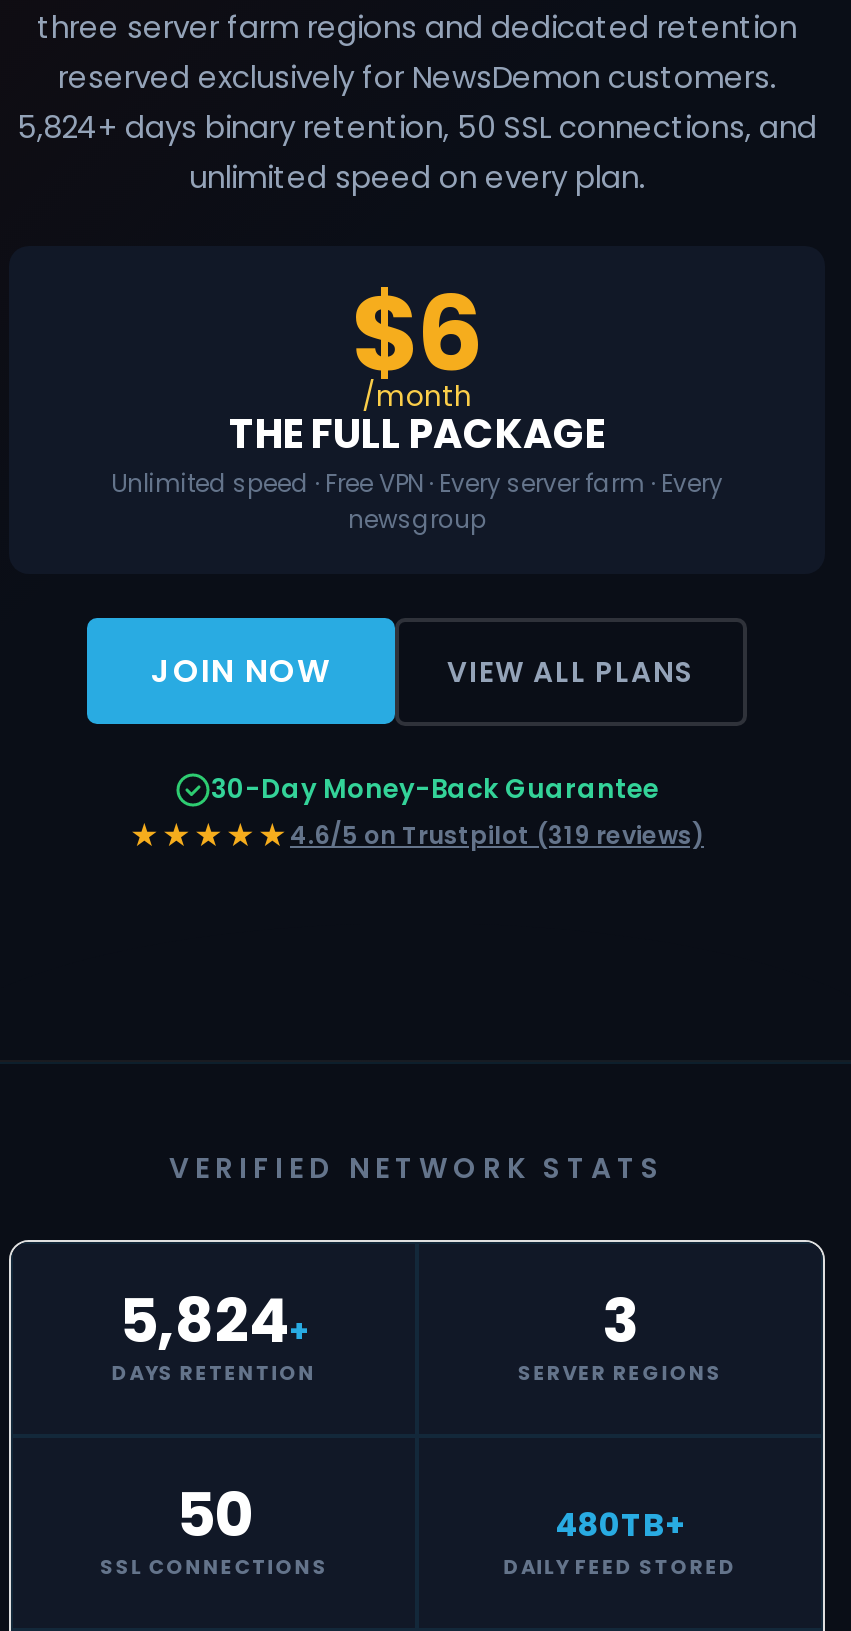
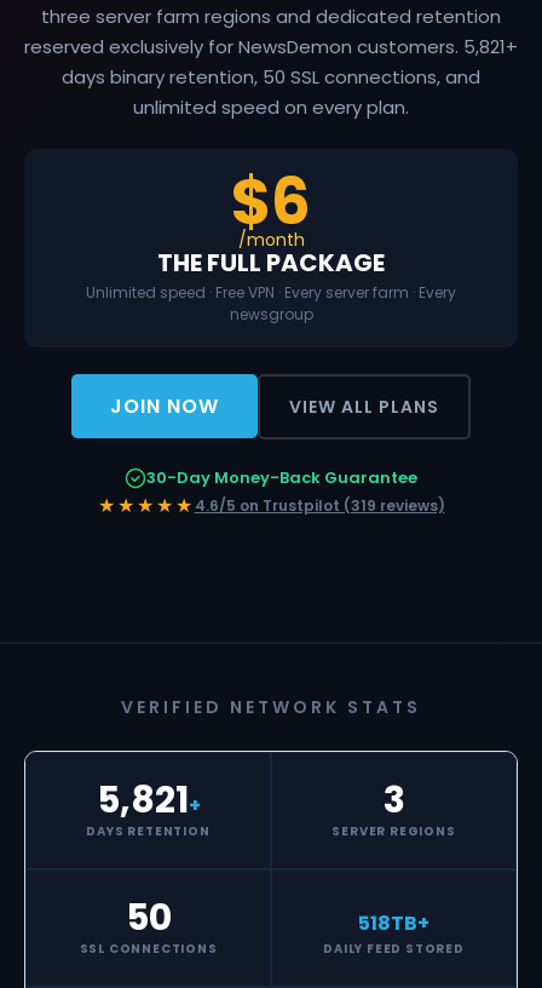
[17,55,817,147] reserved exclusively for NewsDemon customers. | 5,824+ days binary retention, 50 SSL connections, and -> [24,33,518,89] reserved exclusively for NewsDemon customers. 5,821+ | days binary retention, 50 SSL connections, and
[119,1279,309,1363] 5,824+ -> [96,774,200,825] 5,821+
[555,1501,685,1547] 480TB+ -> [358,909,429,937] 518TB+

